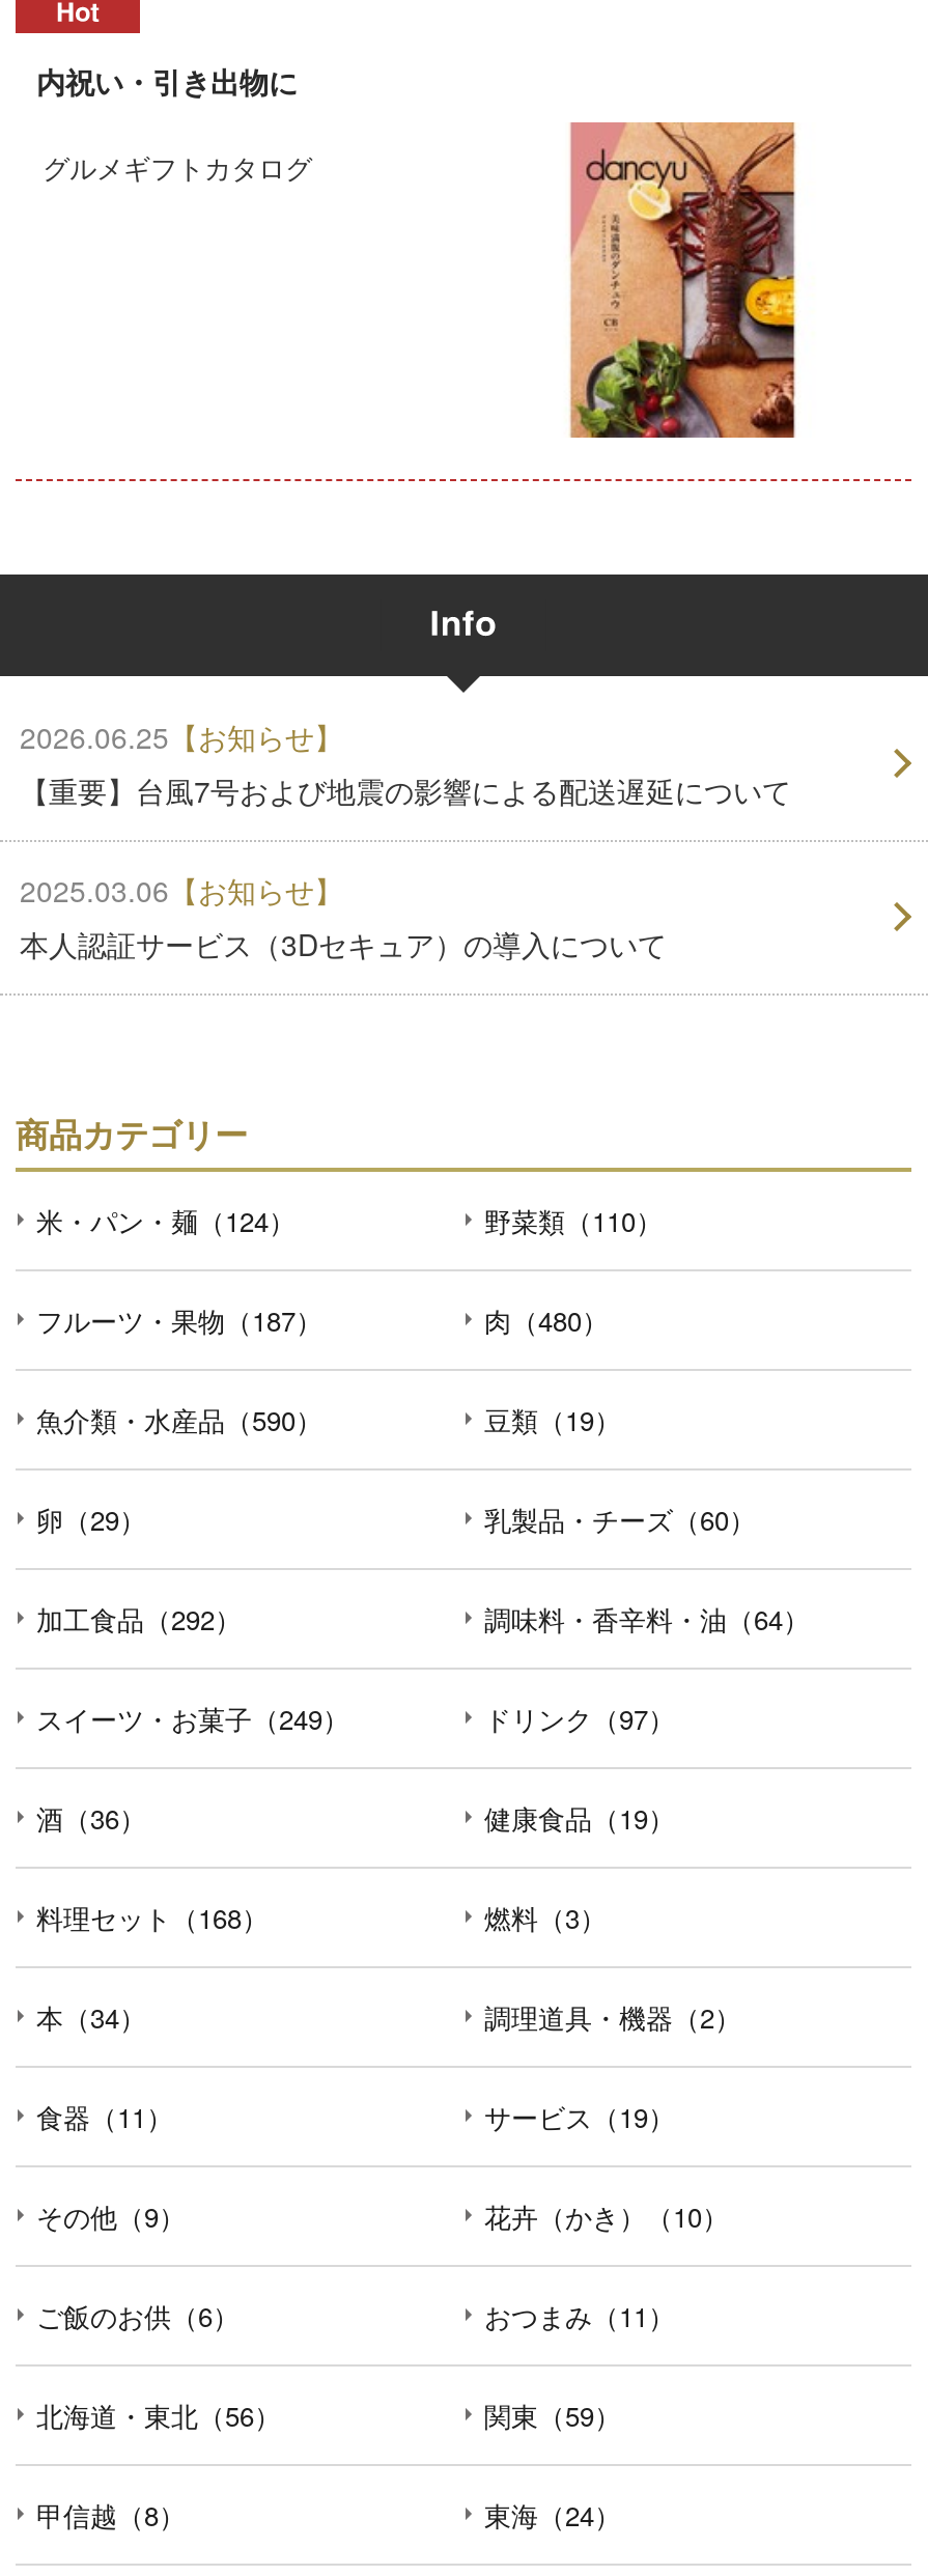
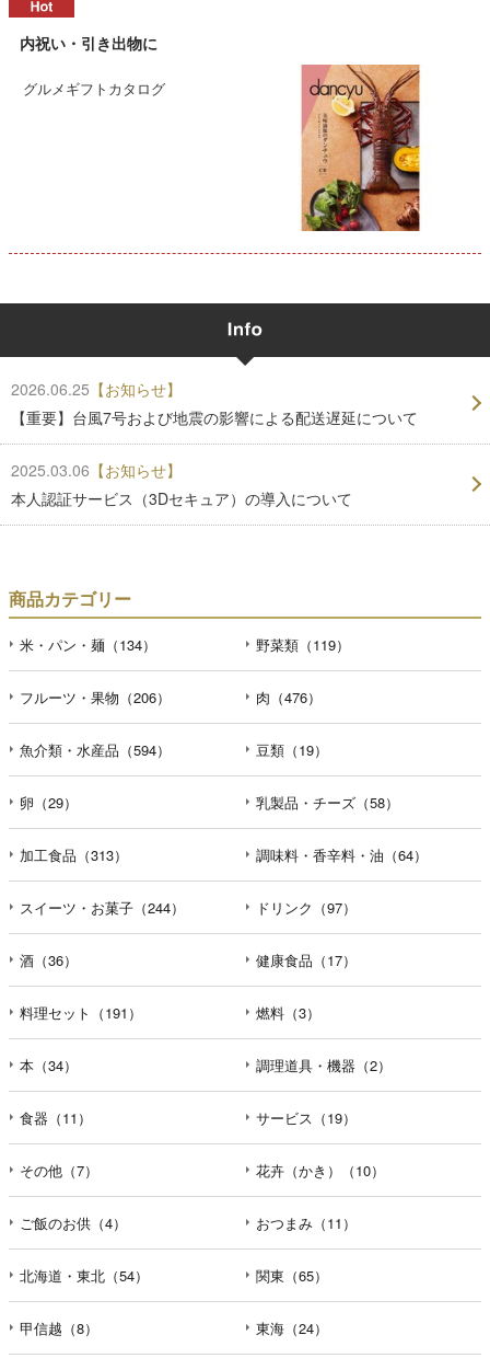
[36,1201,296,1240] 米・パン・麺（124） -> [20,634,156,655] 米・パン・麺（134）
[484,1201,663,1240] 野菜類（110） -> [256,634,350,655] 野菜類（119）
[36,1300,322,1340] フルーツ・果物（187） -> [20,687,171,707] フルーツ・果物（206）
[484,1300,609,1340] 肉（480） -> [256,687,322,707] 肉（476）
[36,1400,322,1439] 魚介類・水産品（590） -> [20,739,171,760] 魚介類・水産品（594）
[484,1500,756,1539] 乳製品・チーズ（60） -> [256,792,399,813] 乳製品・チーズ（58）
[36,1599,242,1639] 加工食品（292） -> [20,844,128,865] 加工食品（313）
[36,1699,349,1738] スイーツ・お菓子（249） -> [20,897,185,918] スイーツ・お菓子（244）
[484,1798,675,1838] 健康食品（19） -> [256,950,357,970] 健康食品（17）
[36,1898,269,1937] 料理セット（168） -> [20,1002,142,1023] 料理セット（191）
[36,2196,186,2236] その他（9） -> [20,1160,98,1181] その他（7）
[36,2296,240,2335] ご飯のお供（6） -> [20,1212,127,1233] ご飯のお供（4）
[36,2396,281,2435] 北海道・東北（56） -> [20,1265,149,1286] 北海道・東北（54）
[484,2396,621,2435] 関東（59） -> [256,1265,328,1286] 関東（65）

